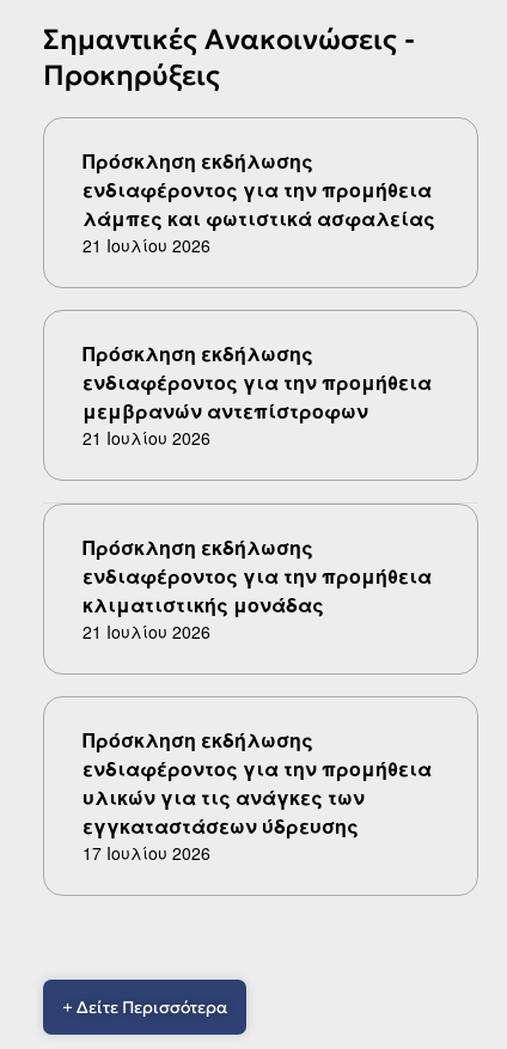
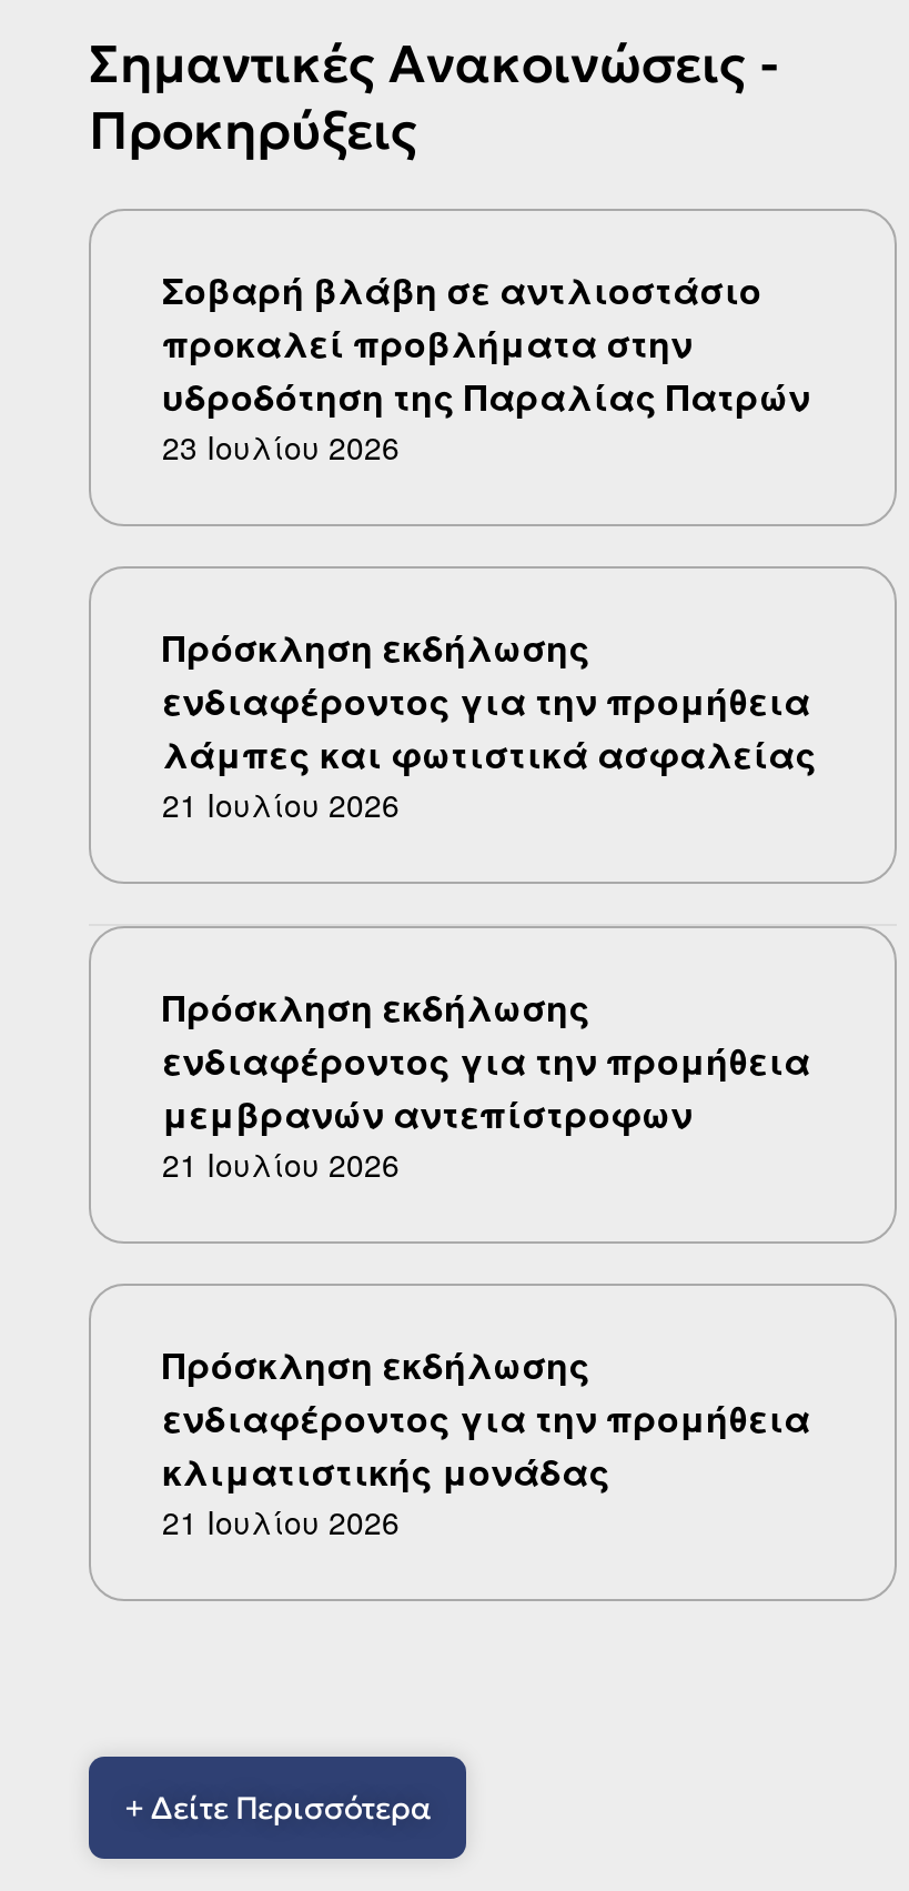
none -> [162,264,810,468] Σοβαρή βλάβη σε αντλιοστάσιο | προκαλεί προβλήματα στην | υδροδότηση της Παραλίας Πατρών | 23 Ιουλίου 2026
moved [83,147,435,643] -> [162,621,817,1543]: Πρόσκληση εκδήλωσης | ενδιαφέροντος για την προμήθεια | λάμπες και φωτιστικά ασφαλείας | ... | κλιματιστικής μονάδας | 21 Ιουλίου 2026
[83,726,432,864] Πρόσκληση εκδήλωσης | ενδιαφέροντος για την προμήθεια | υλικών για τις ανάγκες των | εγγκαταστάσεων ύδρευσης | 17 Ιουλίου 2026 -> none

